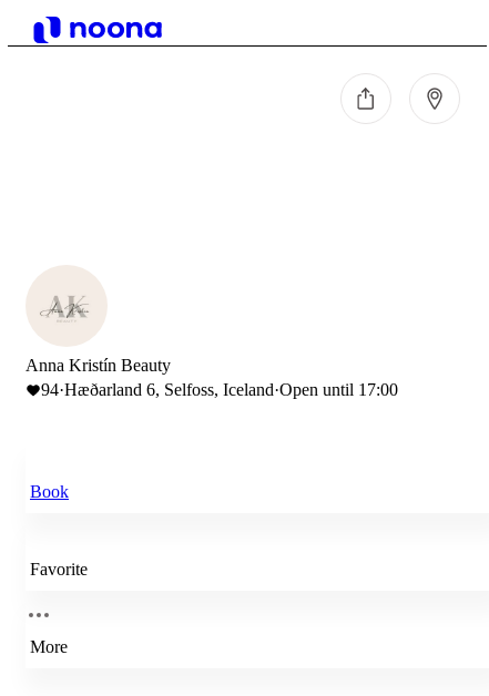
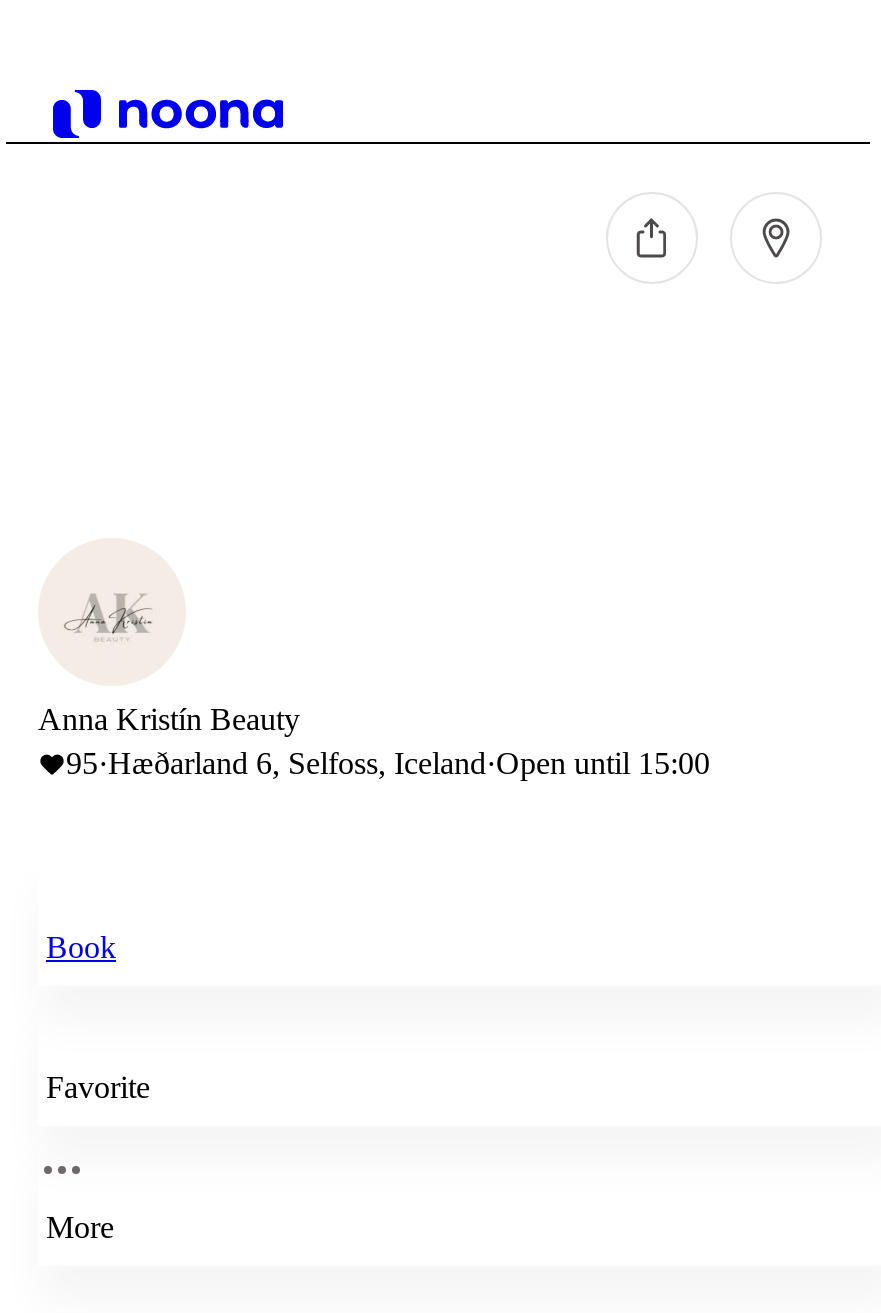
[41,380,398,399] 94·Hæðarland 6, Selfoss, Iceland·Open until 17:00 -> [66,746,710,780] 95·Hæðarland 6, Selfoss, Iceland·Open until 15:00

